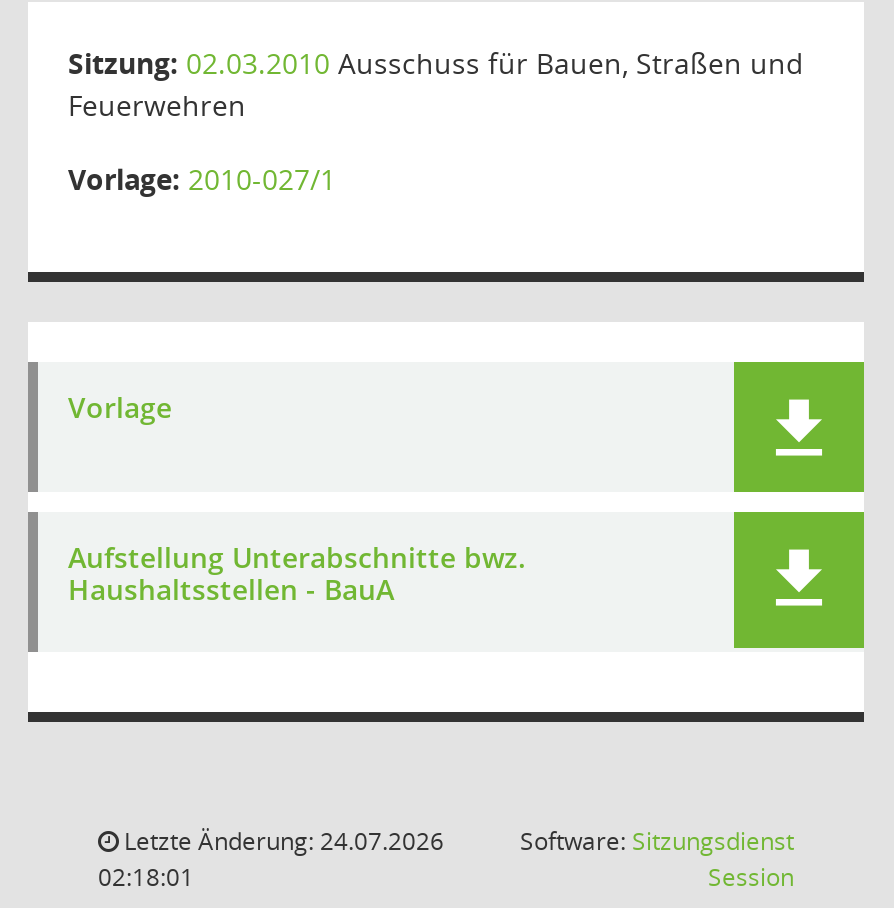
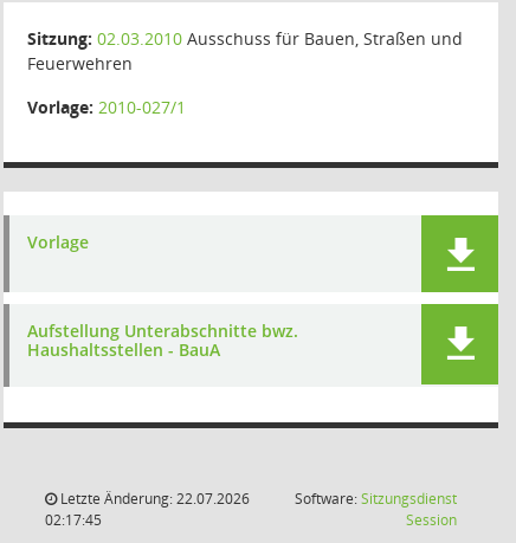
[118,824,444,858] Letzte Änderung: 24.07.2026 -> [57,489,250,509] Letzte Änderung: 22.07.2026
[98,860,194,894] 02:18:01 -> [45,510,102,530] 02:17:45

